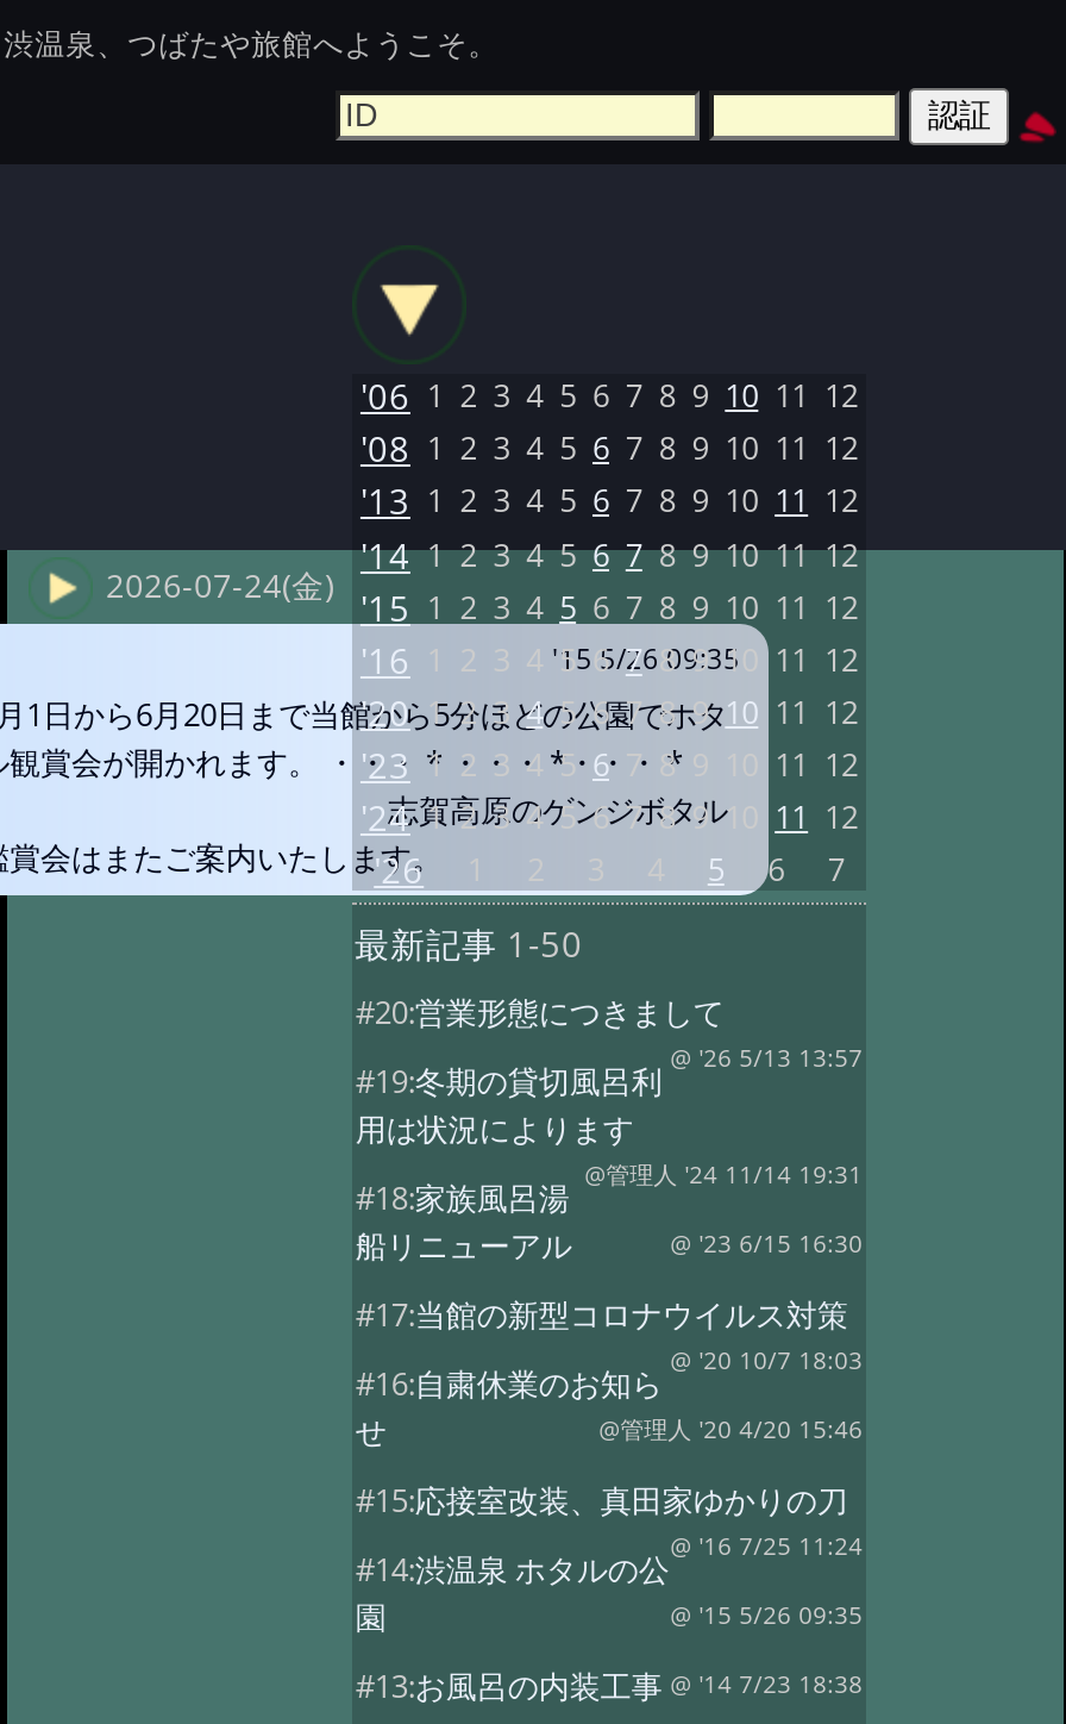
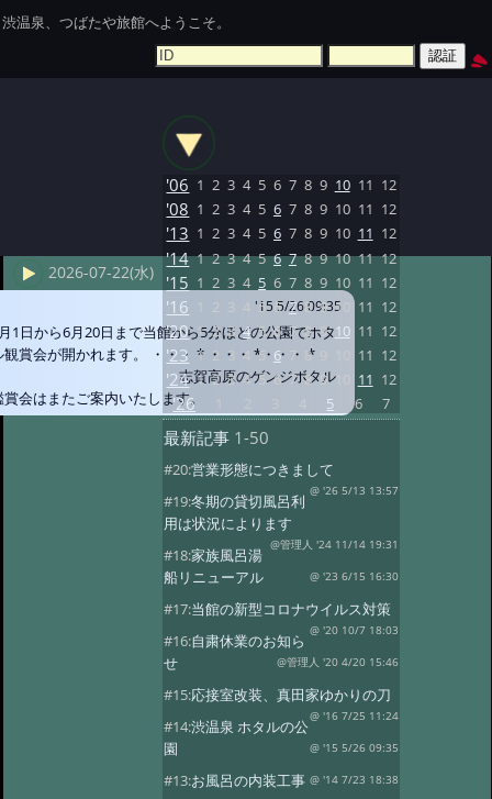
[106,564,858,630] 2026-07-24(金) '15 1 2 3 4 5 6 7 8 9 10 11 12 -> [49,263,396,293] 2026-07-22(水) '15 1 2 3 4 5 6 7 8 9 10 11 12

